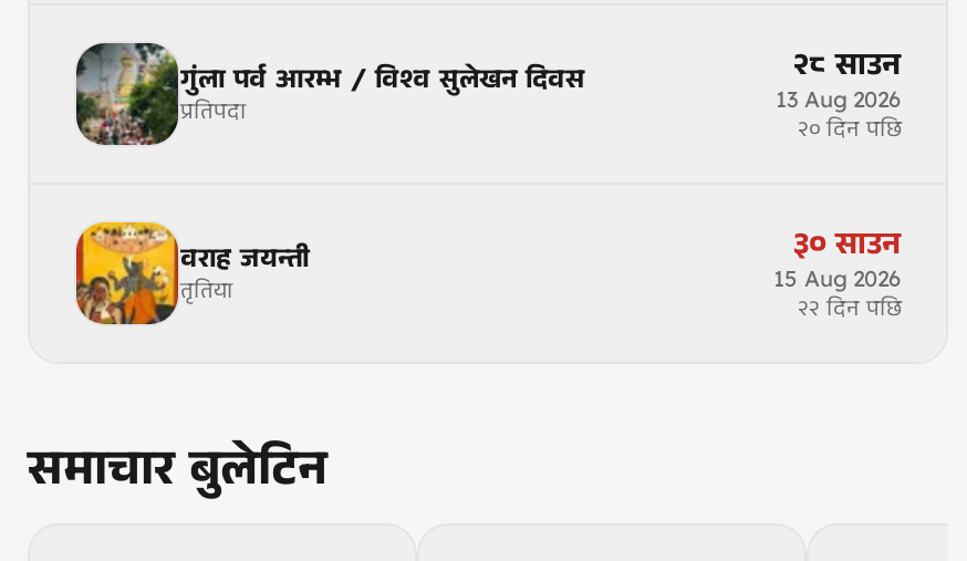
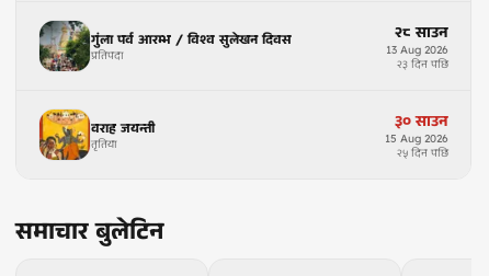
[798,115,902,144] २० दिन पछि -> [397,57,448,71] २३ दिन पछि
[798,294,902,323] २२ दिन पछि -> [397,146,448,160] २५ दिन पछि

